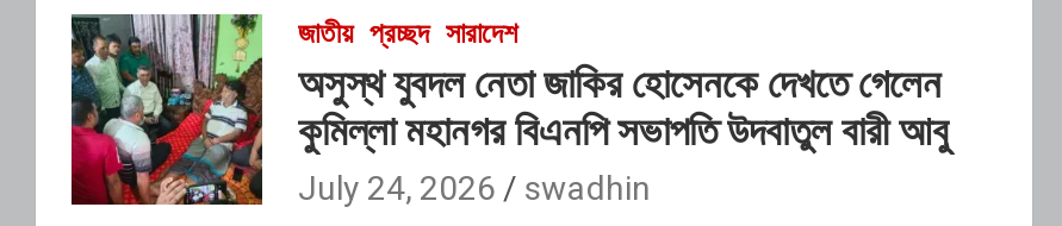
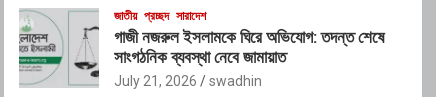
[69,12,949,207] [image] | অসুস্থ যুবদল নেতা জাকির হোসেনকে দেখতে গেলেন | কুমিল্লা মহানগর বিএনপি সভাপতি উদবাতুল বারী আবু | July 24, 2026 -> [18,8,385,89] [image] | গাজী নজরুল ইসলামকে ঘিরে অভিযোগ: তদন্ত শেষে | সাংগঠনিক ব্যবস্থা নেবে জামায়াত | July 21, 2026

